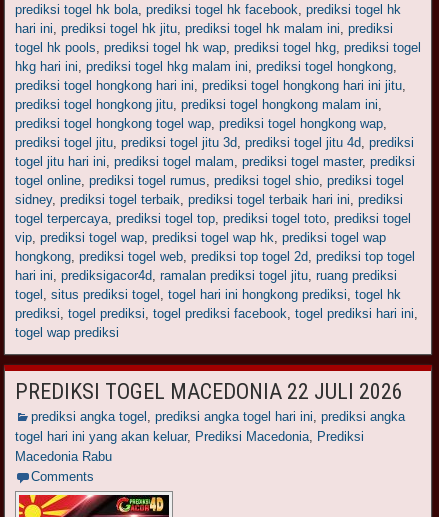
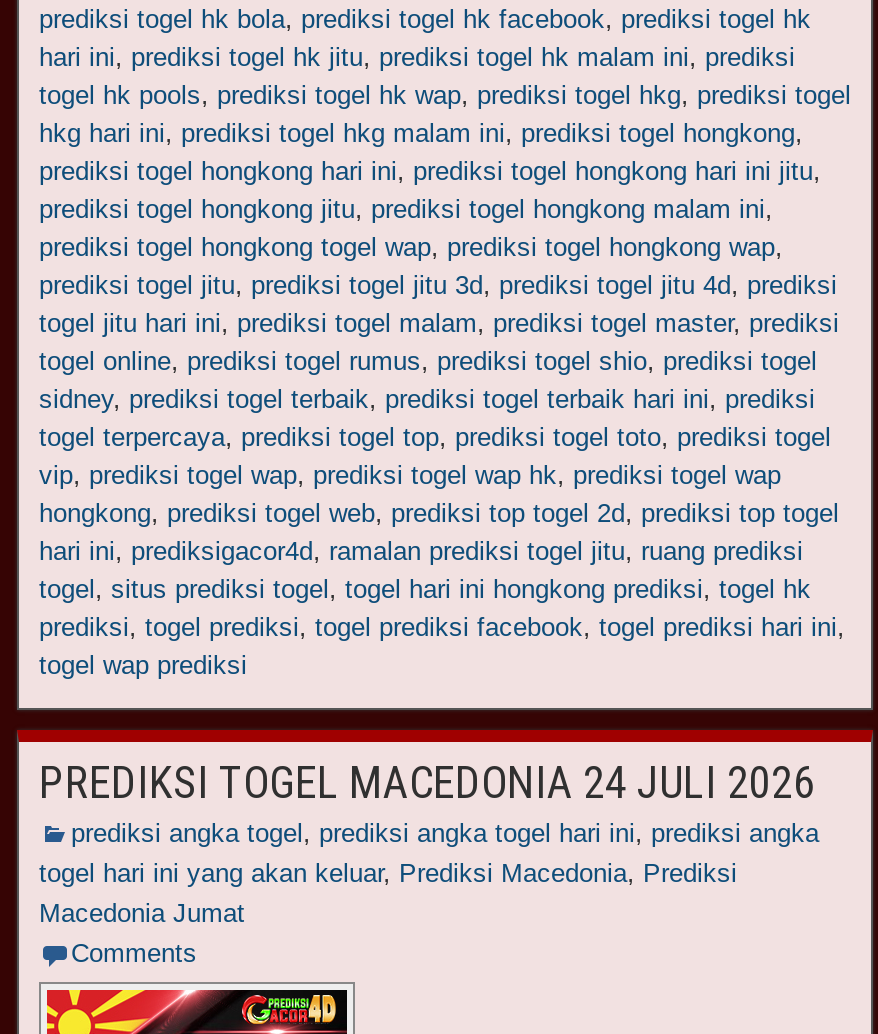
[15,379,403,404] PREDIKSI TOGEL MACEDONIA 22 JULI 2026 -> [39,758,815,808] PREDIKSI TOGEL MACEDONIA 24 JULI 2026
[15,449,112,464] Macedonia Rabu -> [39,898,245,928] Macedonia Jumat

